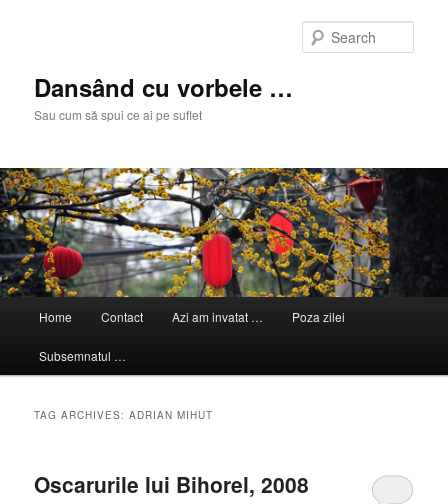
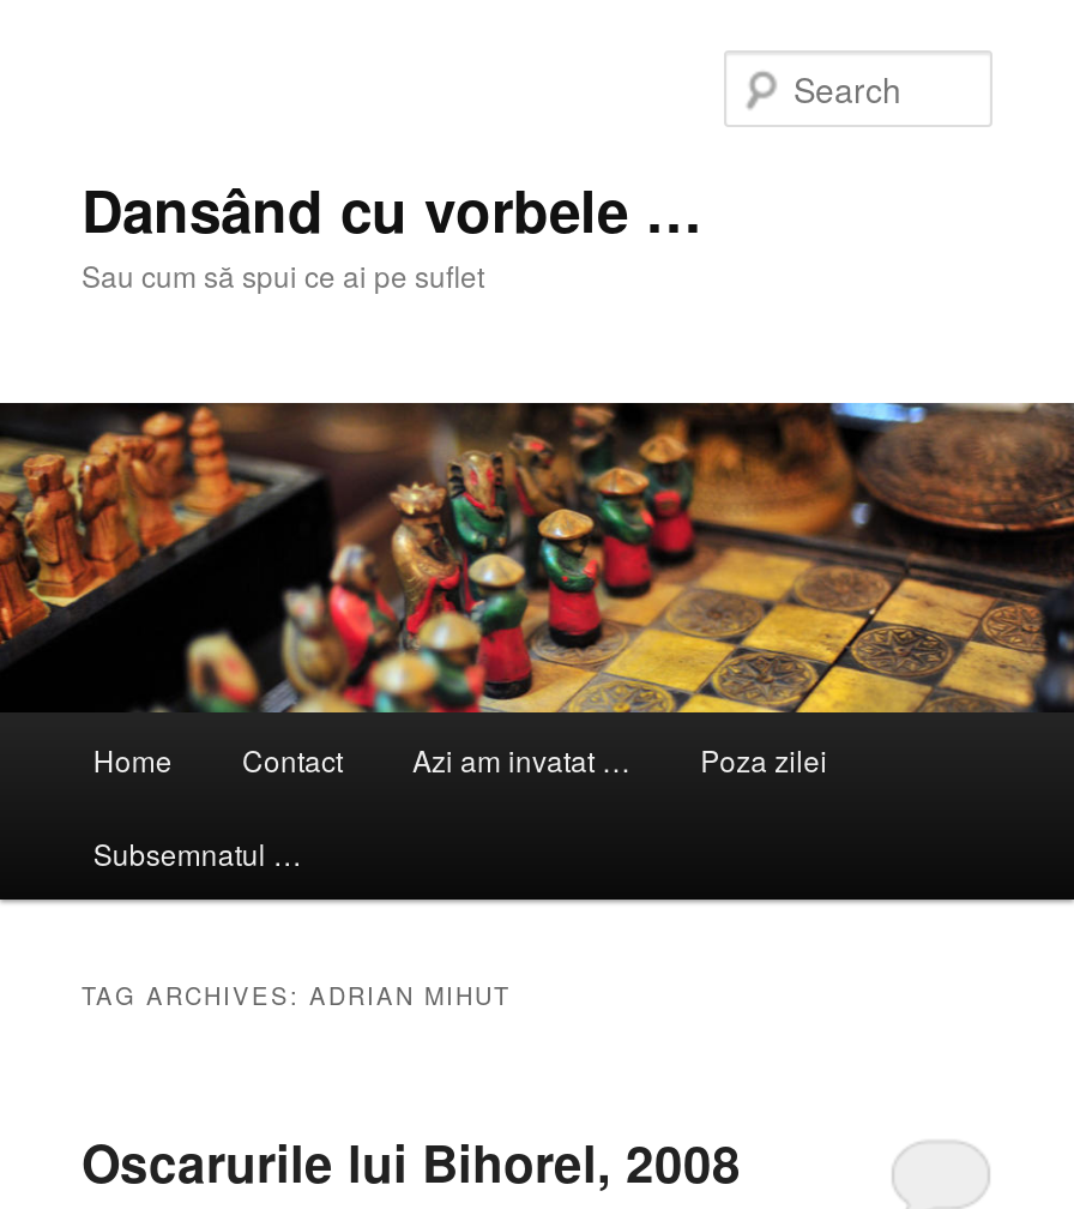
[3,167,445,298] [image] -> [7,401,1067,715] [image]

